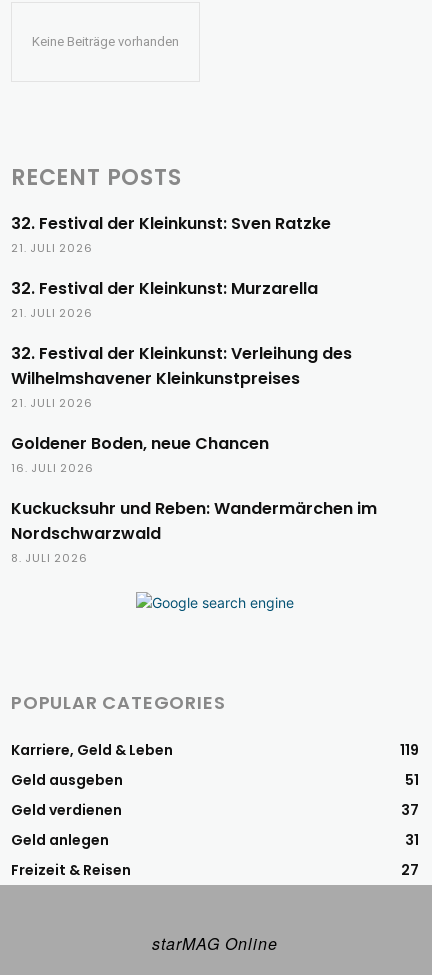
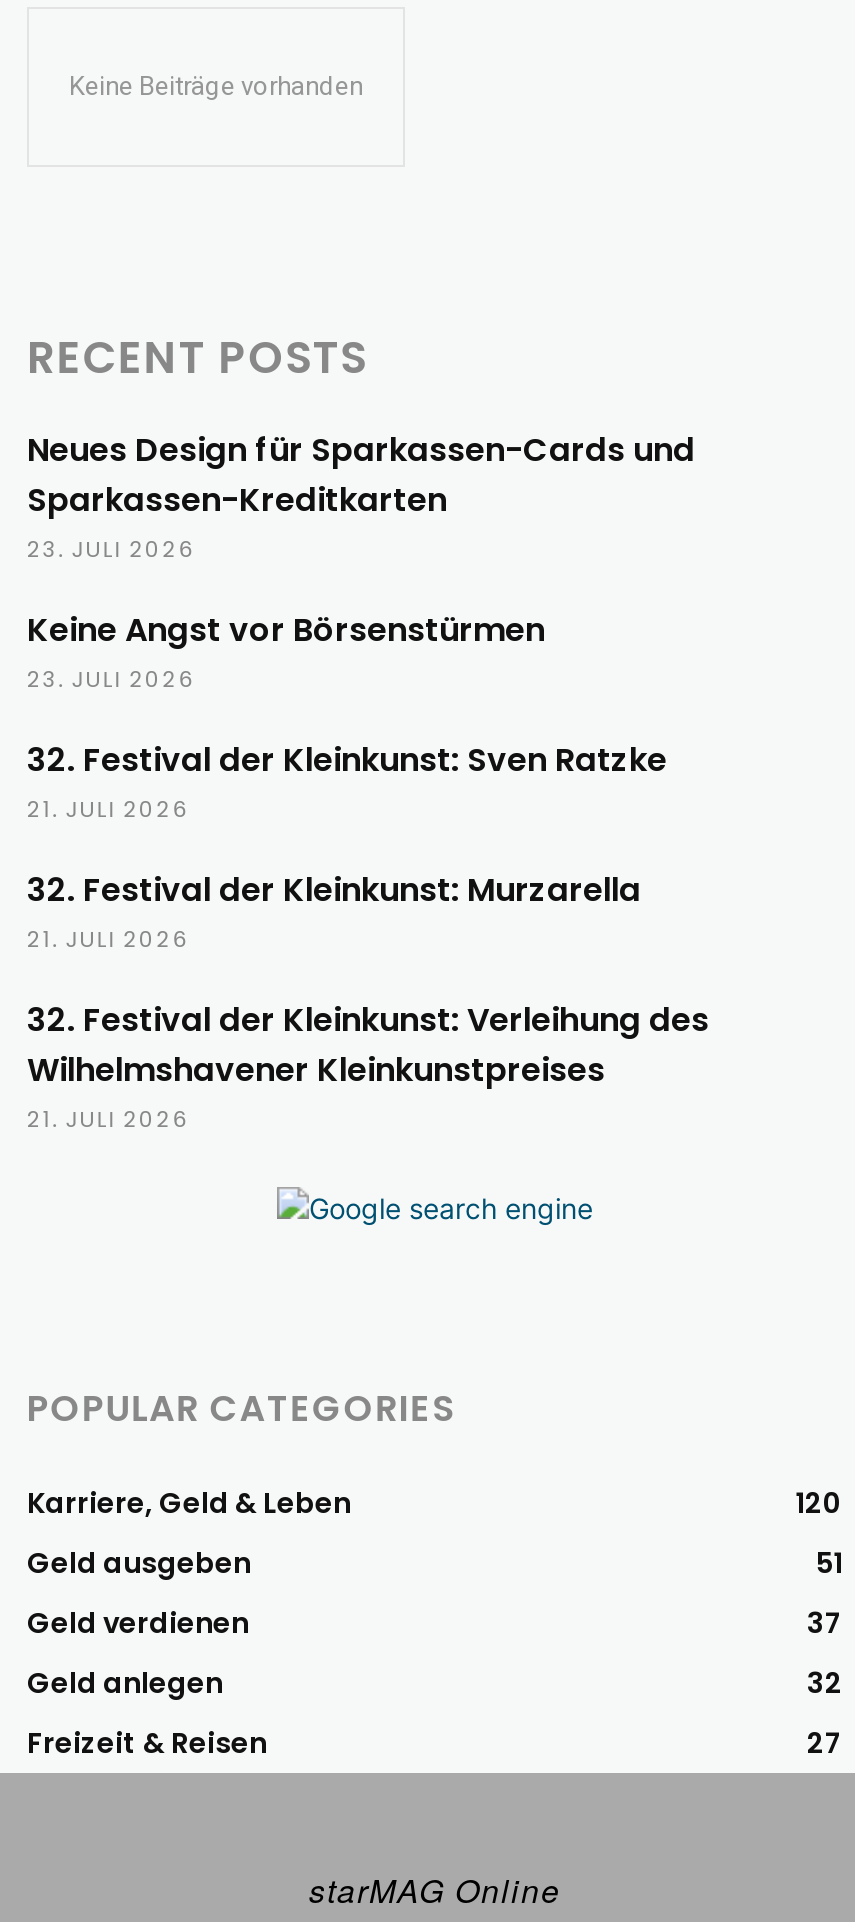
none -> [27,427,695,695] Neues Design für Sparkassen-Cards und | Sparkassen-Kreditkarten | 23. JULI 2026 | Keine Angst vor Börsenstürmen | 23. JULI 2026
moved [11,212,352,411] -> [27,737,709,1135]: 32. Festival der Kleinkunst: Sven Ratzke | 21. JULI 2026 | 32. Festival der Kleinkunst: Murzarella | 21. JULI 2026 | 32. Festival der Kleinkunst: Verleihung des | Wilhelmshavener Kleinkunstpreises | 21. JULI 2026
[11,432,377,566] Goldener Boden, neue Chancen | 16. JULI 2026 | Kuckucksuhr und Reben: Wandermärchen im | Nordschwarzwald | 8. JULI 2026 -> none
[400,740,419,760] 119 -> [795,1483,843,1523] 120
[405,830,419,850] 31 -> [807,1663,843,1703] 32

